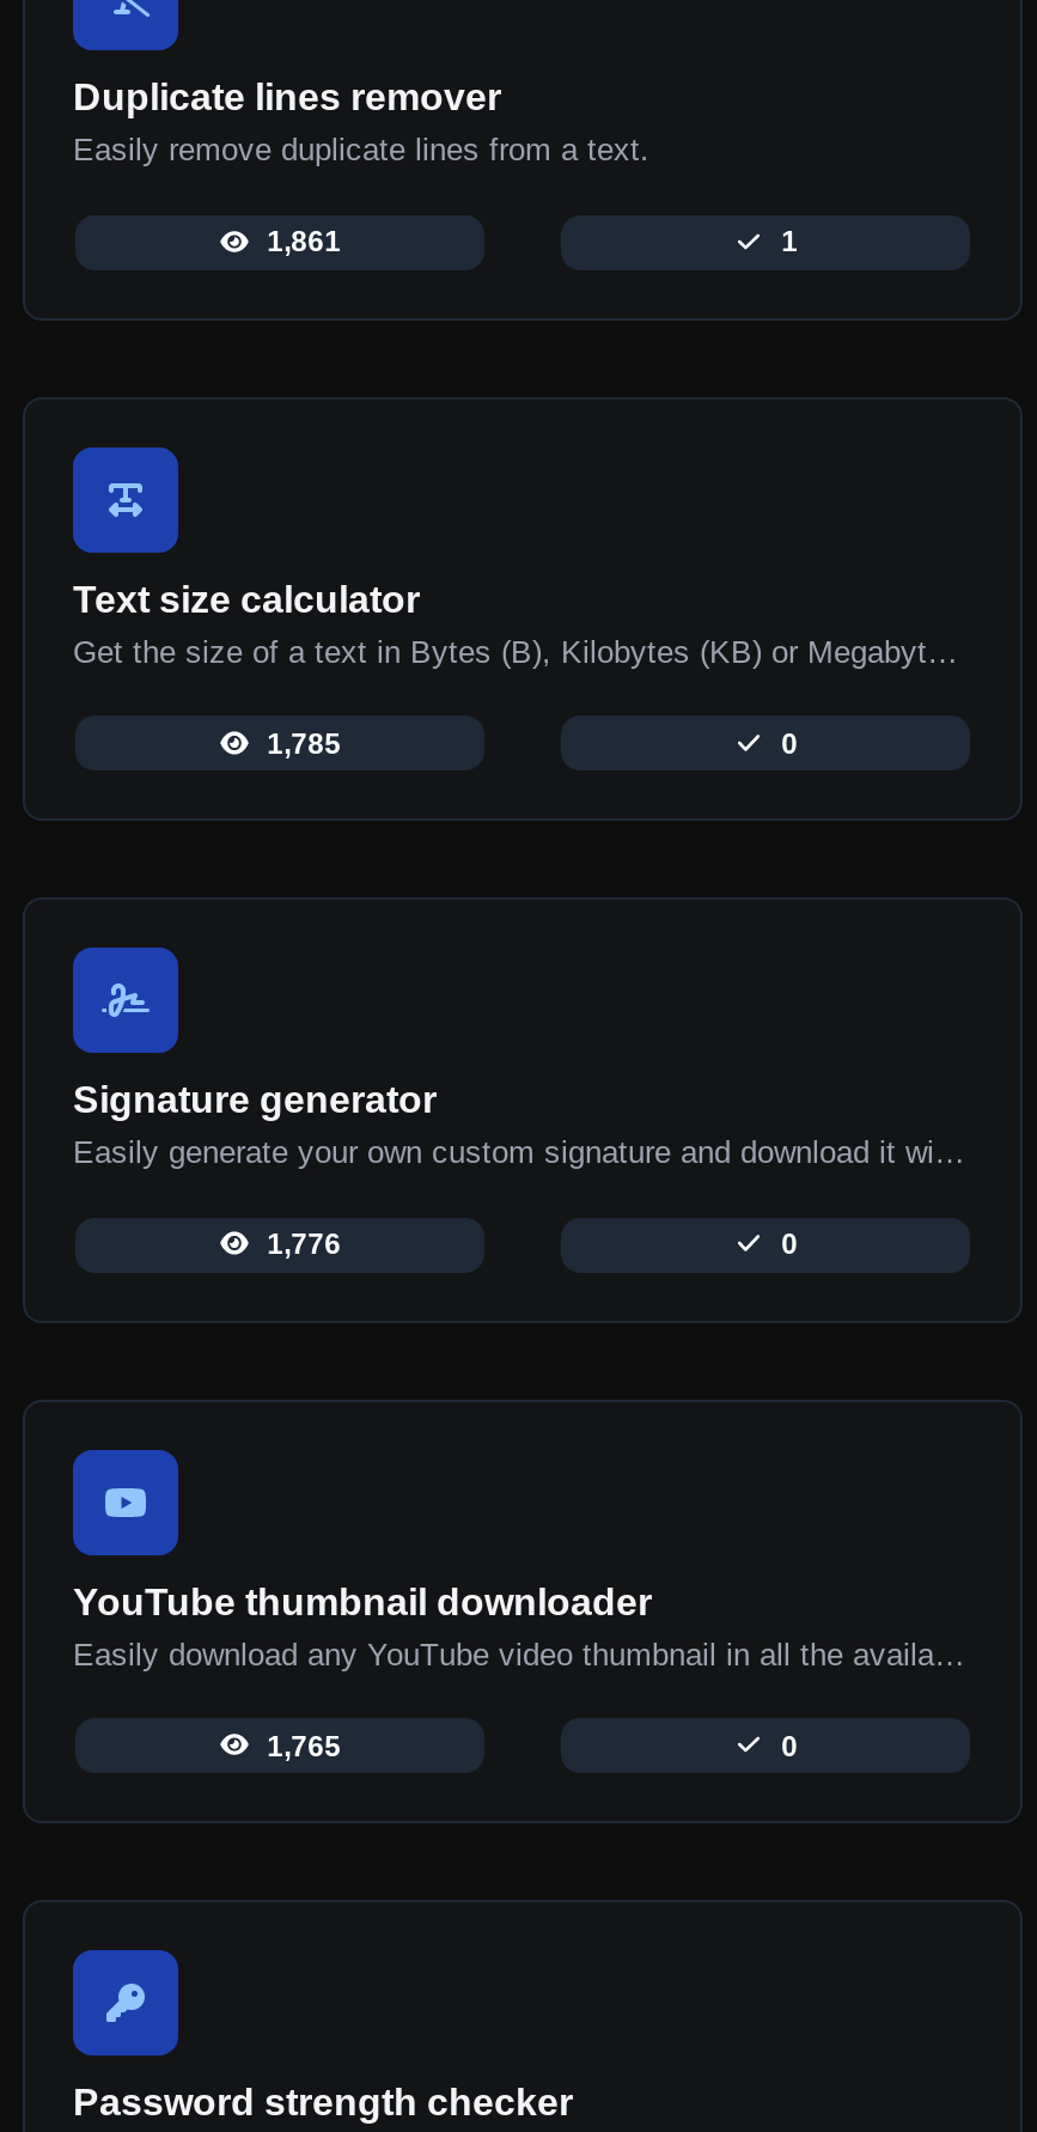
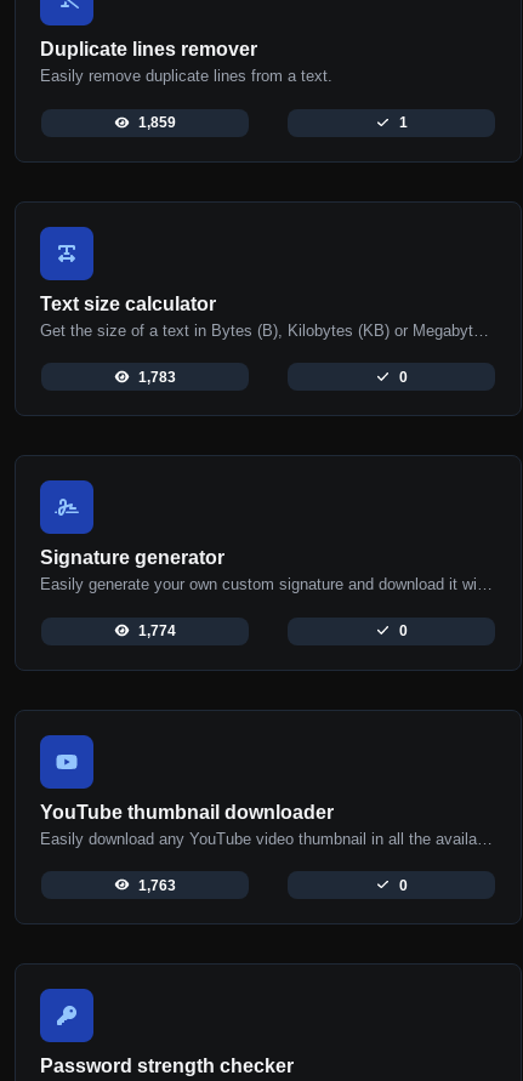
[260,226,341,259] 1,861 -> [135,115,176,132] 1,859
[260,727,341,760] 1,785 -> [135,369,176,386] 1,783
[260,1228,341,1261] 1,776 -> [135,623,176,640] 1,774
[260,1729,341,1763] 1,765 -> [135,877,176,894] 1,763

